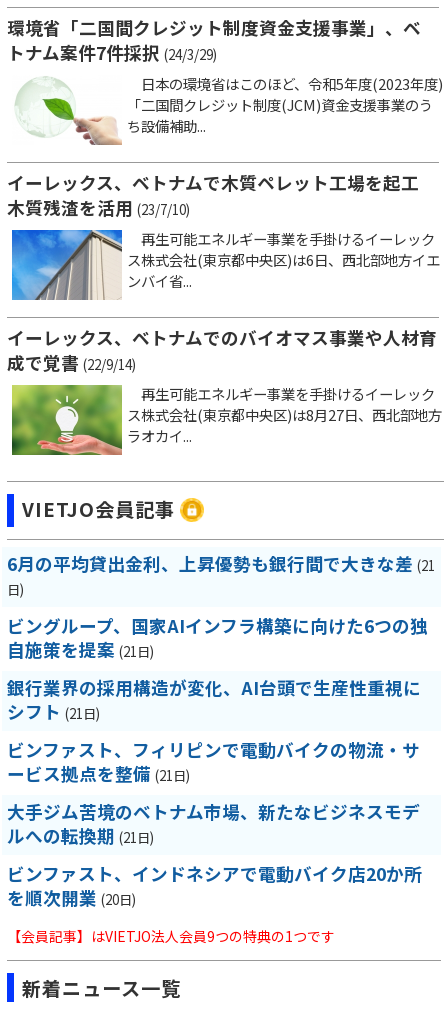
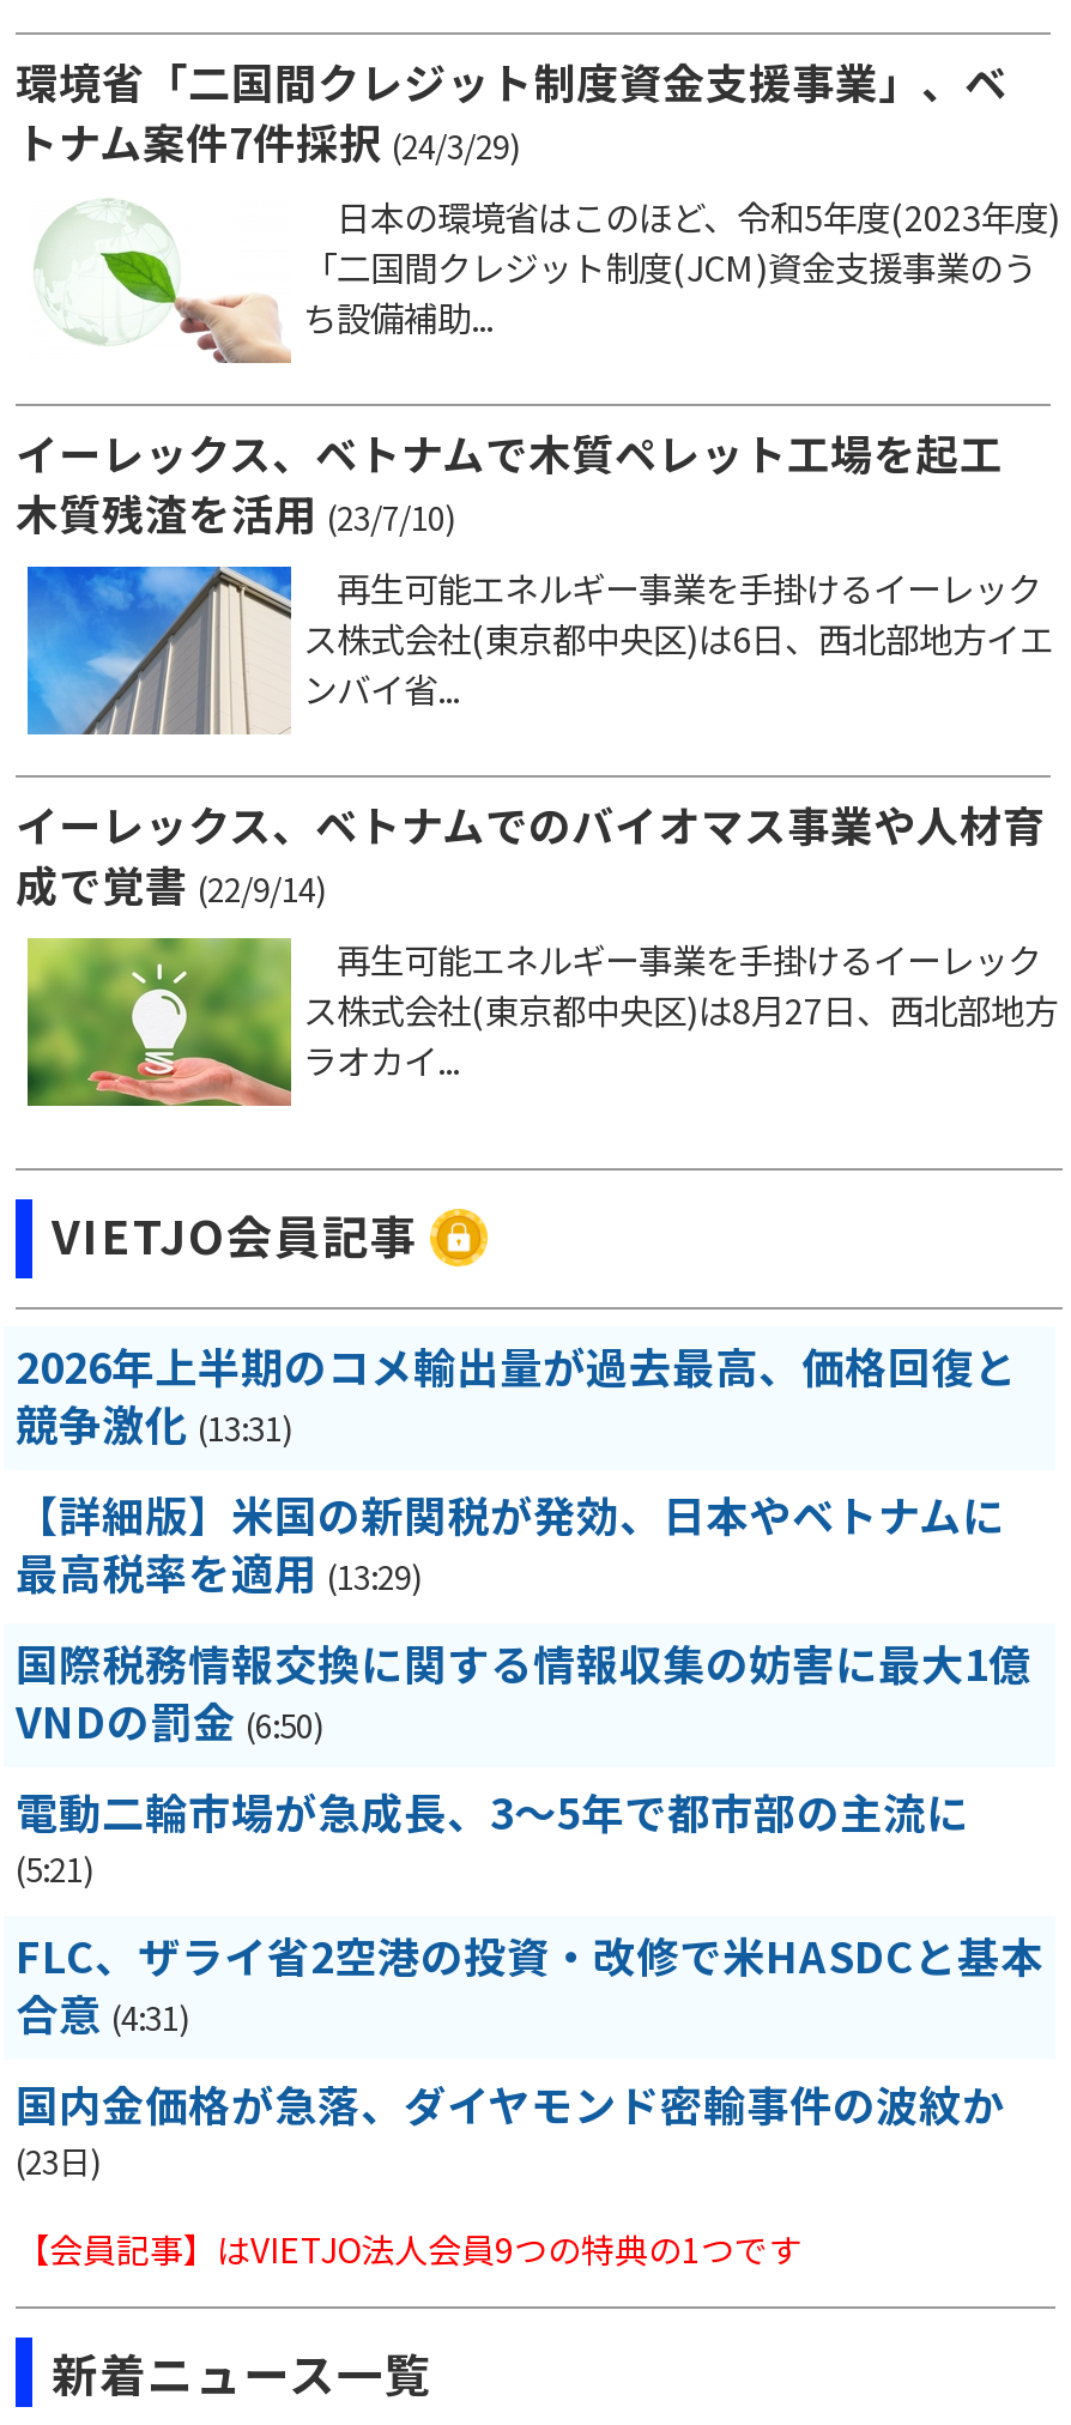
[7,551,435,599] 6月の平均貸出金利、上昇優勢も銀行間で大きな差 (21 | 日) -> [16,1336,1017,1453] 2026年上半期のコメ輸出量が過去最高、価格回復と | 競争激化 (13:31)
[7,613,428,662] ビングループ、国家AIインフラ構築に向けた6つの独 | 自施策を提案 (21日) -> [16,1484,1005,1602] 【詳細版】米国の新関税が発効、日本やベトナムに | 最高税率を適用 (13:29)
[7,675,421,724] 銀行業界の採用構造が変化、AI台頭で生産性重視に | シフト (21日) -> [16,1633,1031,1750] 国際税務情報交換に関する情報収集の妨害に最大1億 | VNDの罰金 (6:50)
[7,737,420,786] ビンファスト、フィリピンで電動バイクの物流・サ | ービス拠点を整備 (21日) -> [16,1782,969,1892] 電動二輪市場が急成長、3～5年で都市部の主流に | (5:21)
[7,799,420,848] 大手ジム苦境のベトナム市場、新たなビジネスモデ | ルへの転換期 (21日) -> [16,1925,1043,2043] FLC、ザライ省2空港の投資・改修で米HASDCと基本 | 合意 (4:31)
[7,861,422,910] ビンファスト、インドネシアで電動バイク店20か所 | を順次開業 (20日) -> [16,2074,1005,2184] 国内金価格が急落、ダイヤモンド密輸事件の波紋か | (23日)

